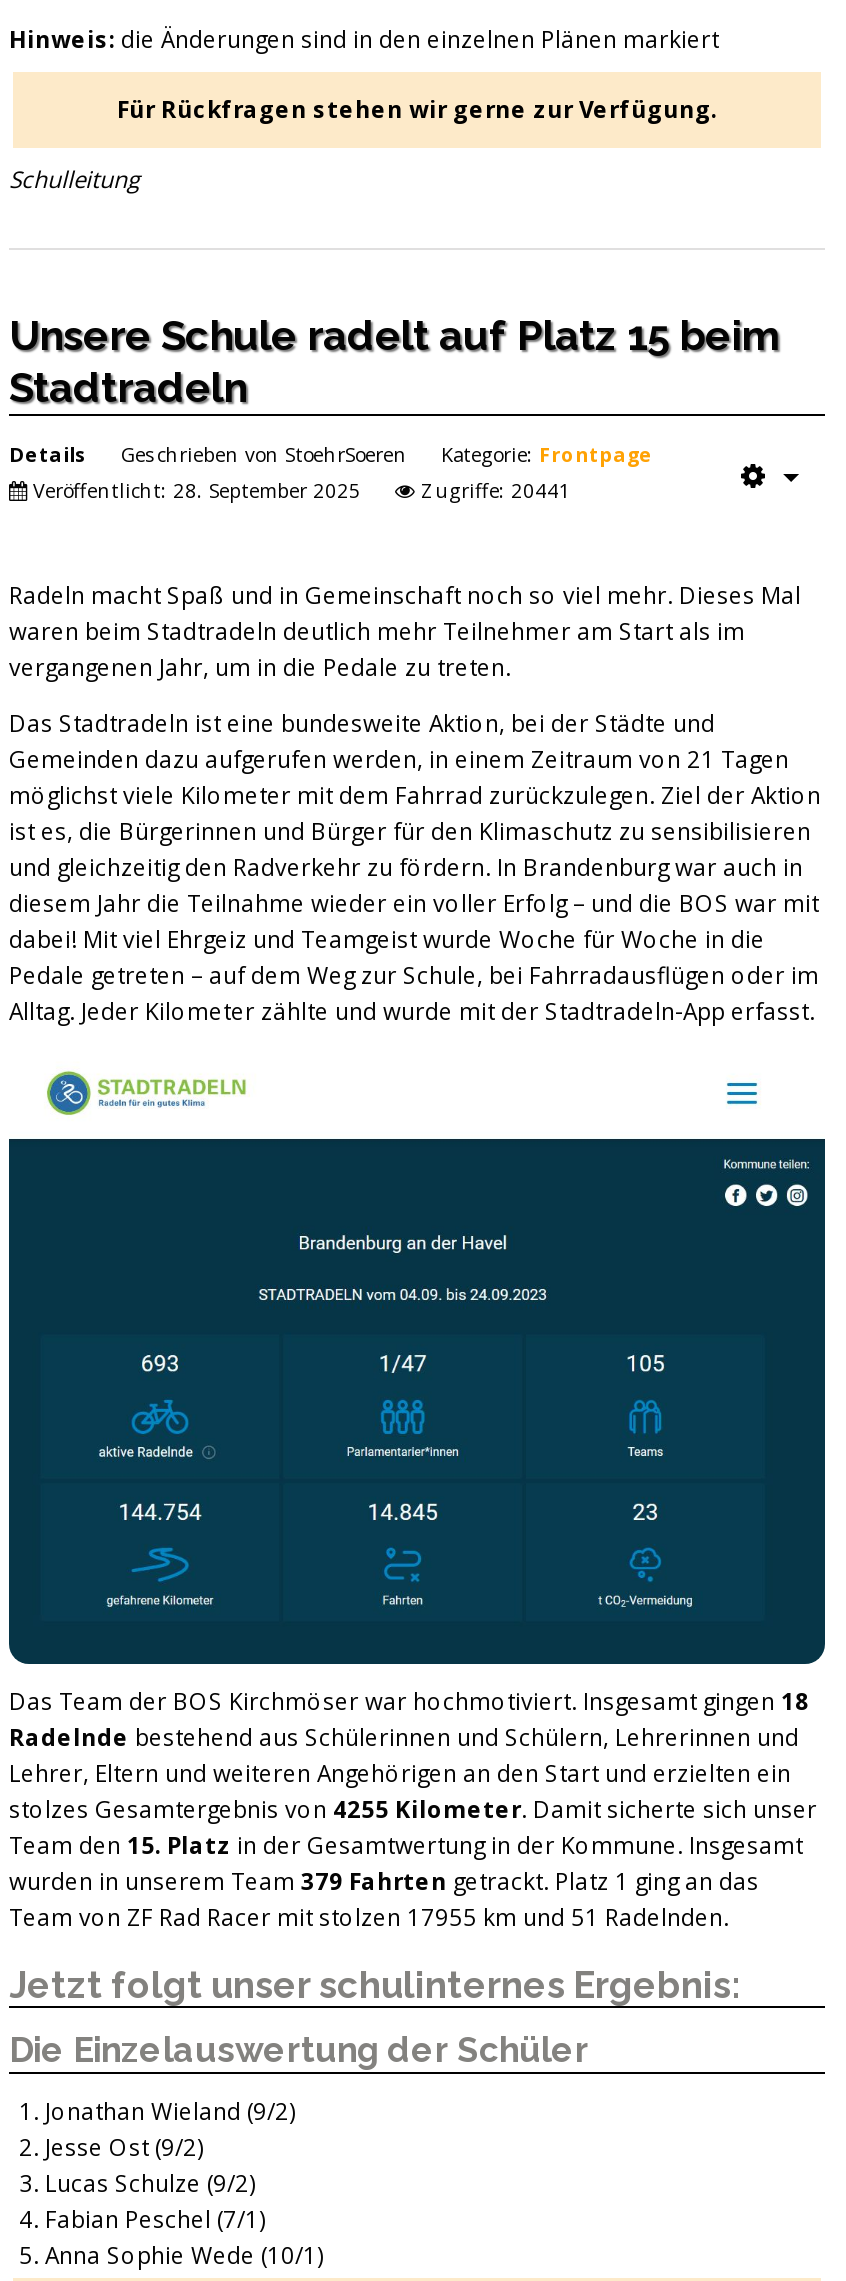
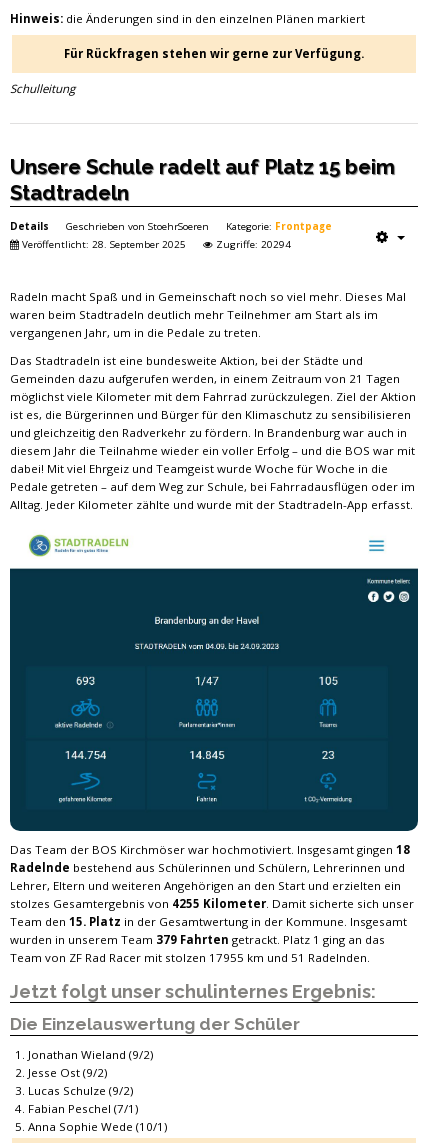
[421,476,571,504] Zugriffe: 20441 -> [216,237,291,251] Zugriffe: 20294

